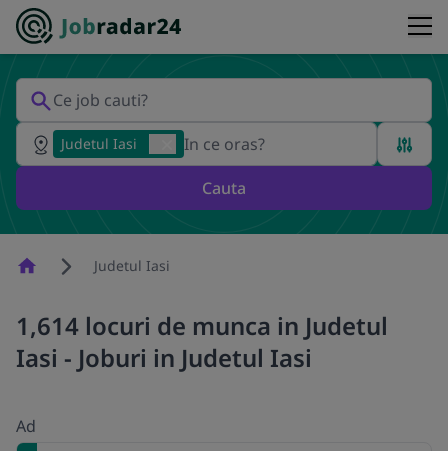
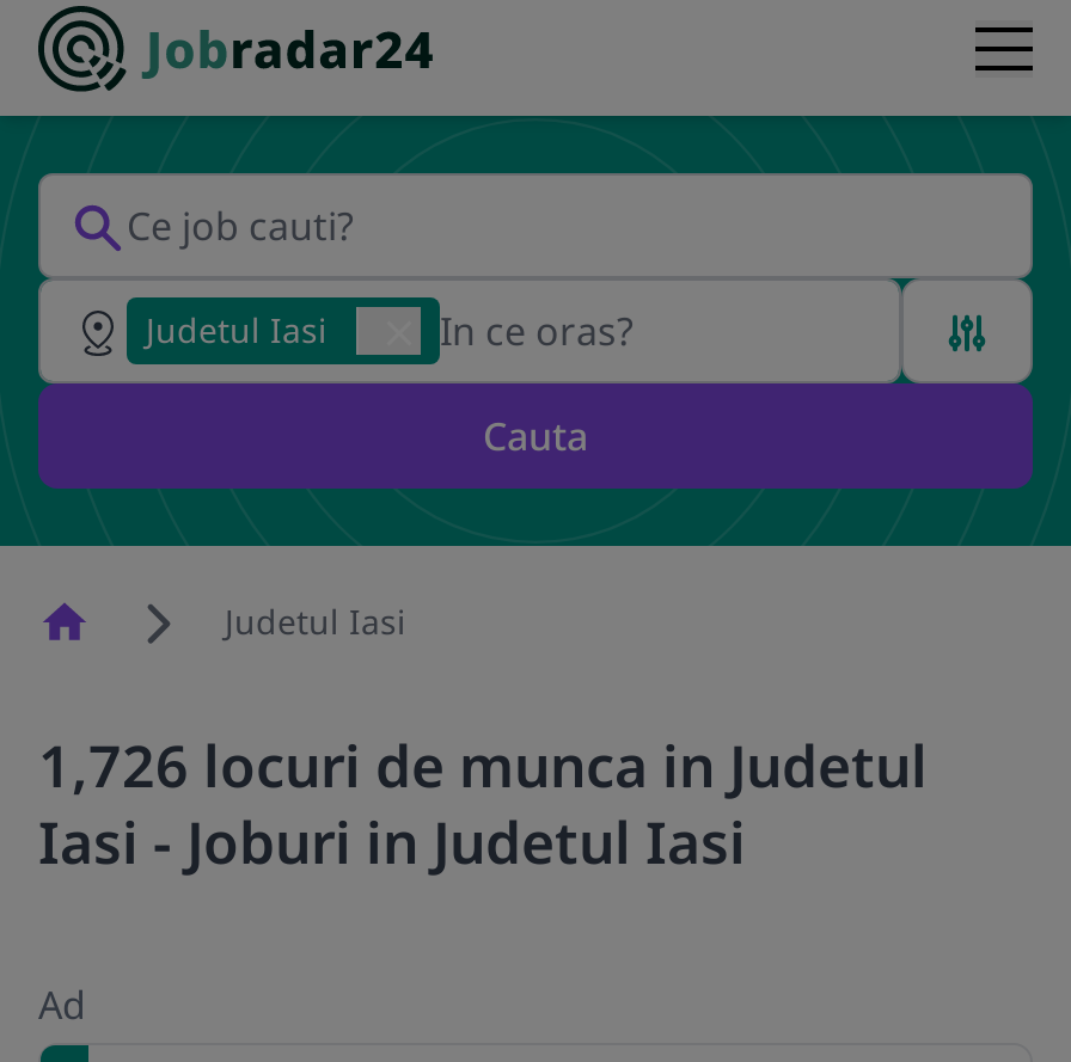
[16,309,388,342] 1,614 locuri de munca in Judetul -> [38,725,928,804] 1,726 locuri de munca in Judetul

